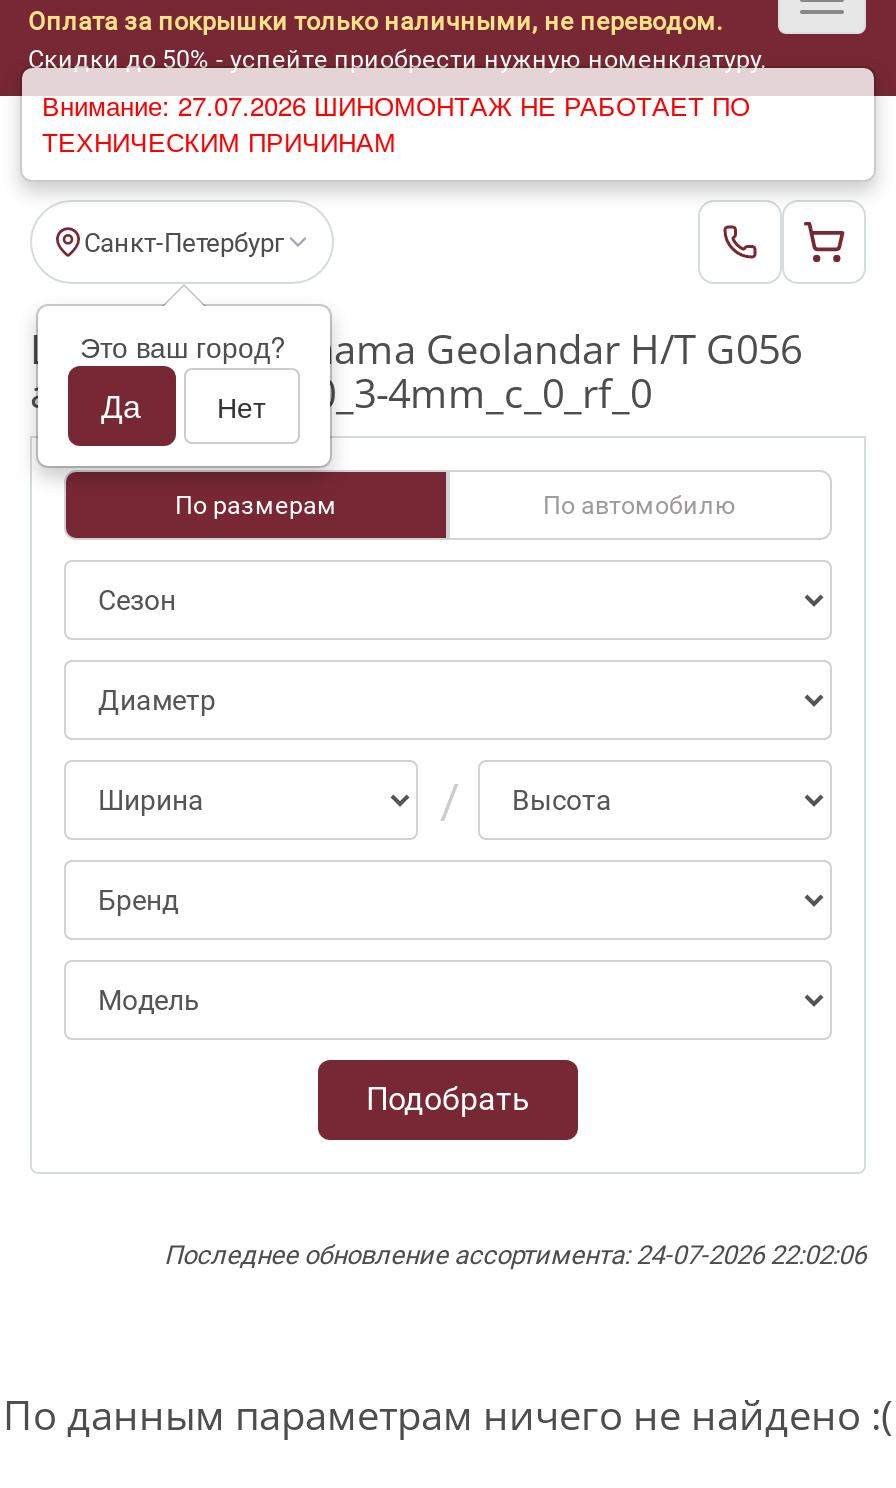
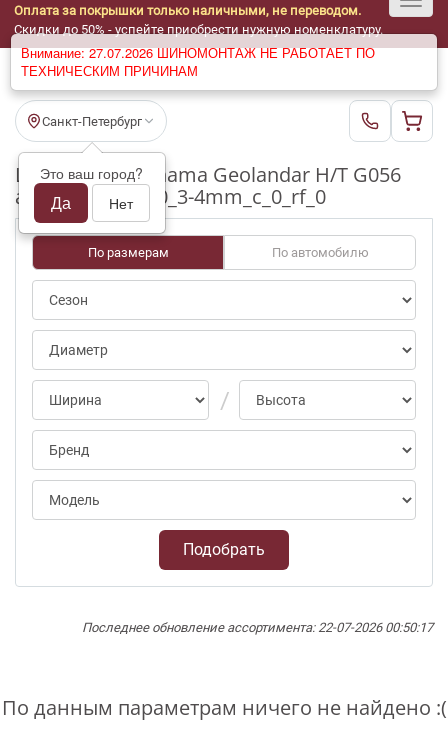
[164,1240,866,1270] Последнее обновление ассортимента: 24-07-2026 22:02:06 -> [82,620,433,635] Последнее обновление ассортимента: 22-07-2026 00:50:17

